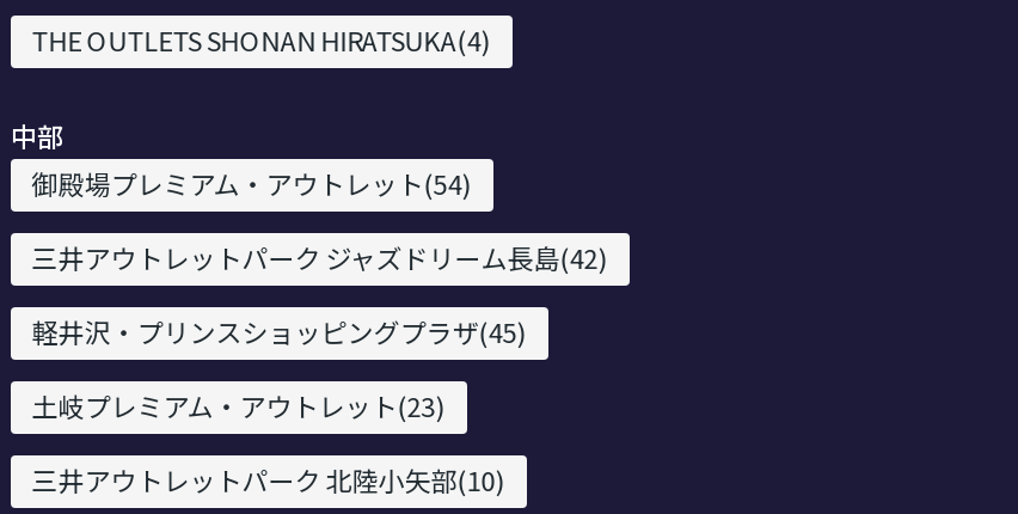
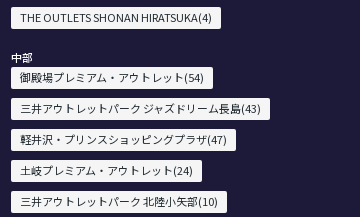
[32,237,608,276] 三井アウトレットパーク ジャズドリーム長島(42) -> [20,100,261,116] 三井アウトレットパーク ジャズドリーム長島(43)
[32,312,526,350] 軽井沢・プリンスショッピングプラザ(45) -> [20,131,227,147] 軽井沢・プリンスショッピングプラザ(47)
[32,386,445,424] 土岐プレミアム・アウトレット(23) -> [20,162,193,178] 土岐プレミアム・アウトレット(24)

